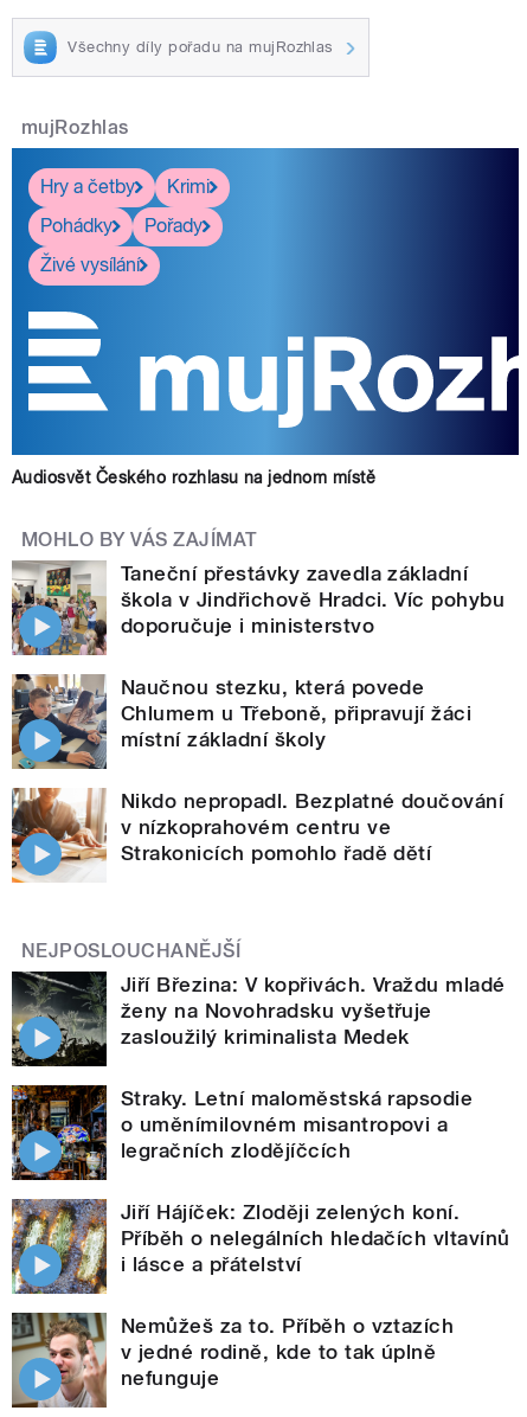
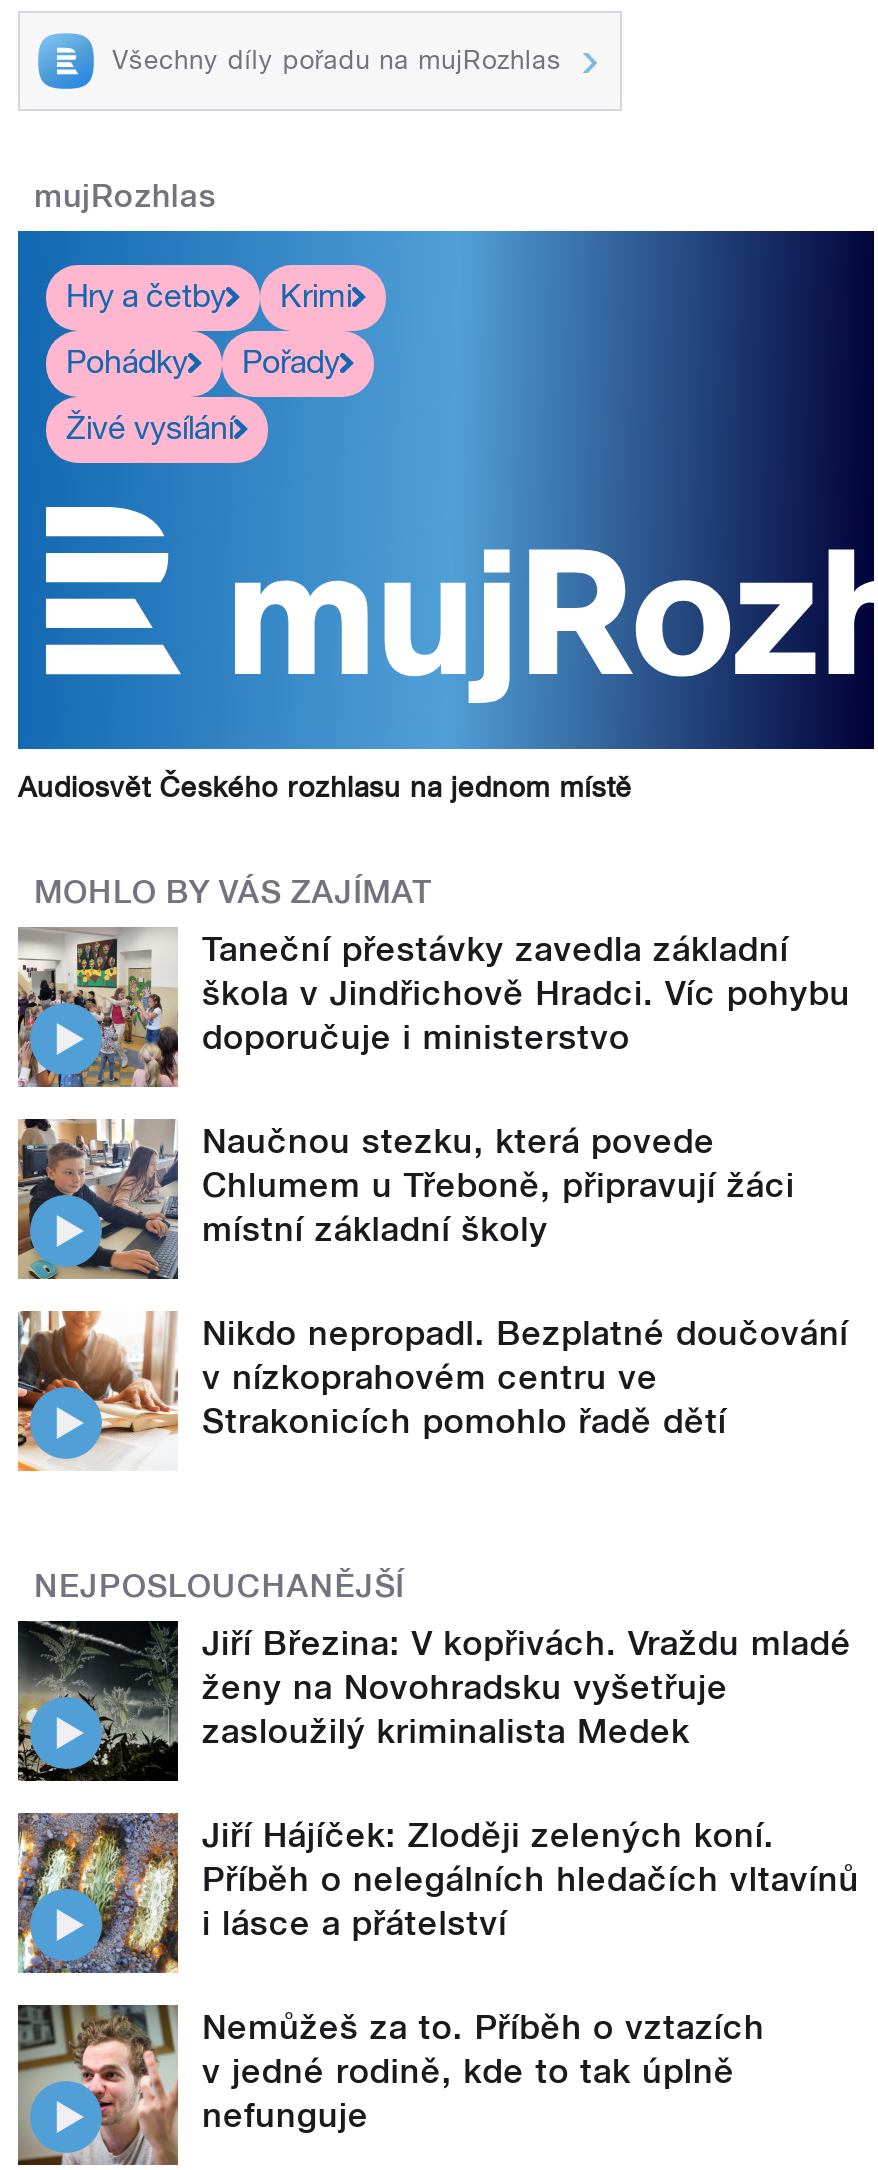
[12,1084,473,1181] [image] | Straky. Letní maloměstská rapsodie | o uměnímilovném misantropovi a | legračních zlodějíčcích -> none

